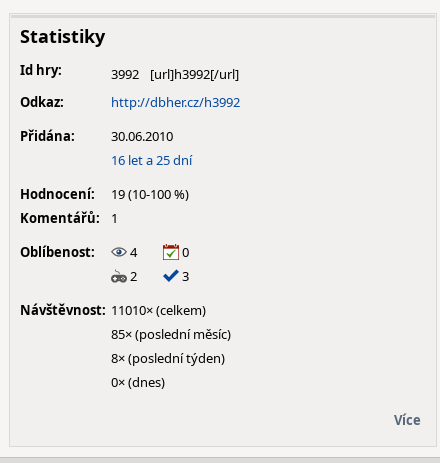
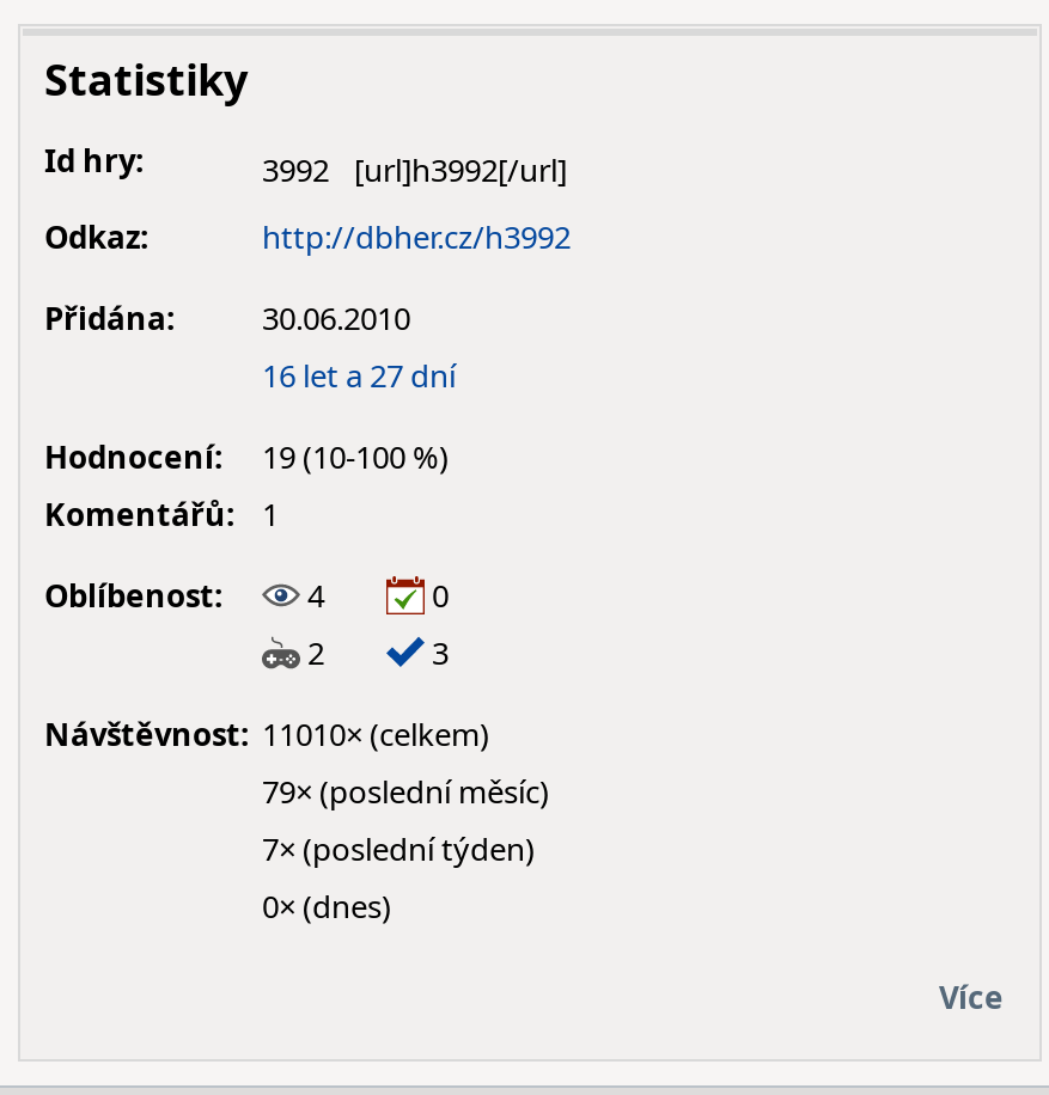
[111,151,192,169] 16 let a 25 dní -> [262,354,456,397] 16 let a 27 dní
[111,325,231,343] 85× (poslední měsíc) -> [262,770,549,813] 79× (poslední měsíc)
[111,349,225,367] 8× (poslední týden) -> [262,827,535,870] 7× (poslední týden)

